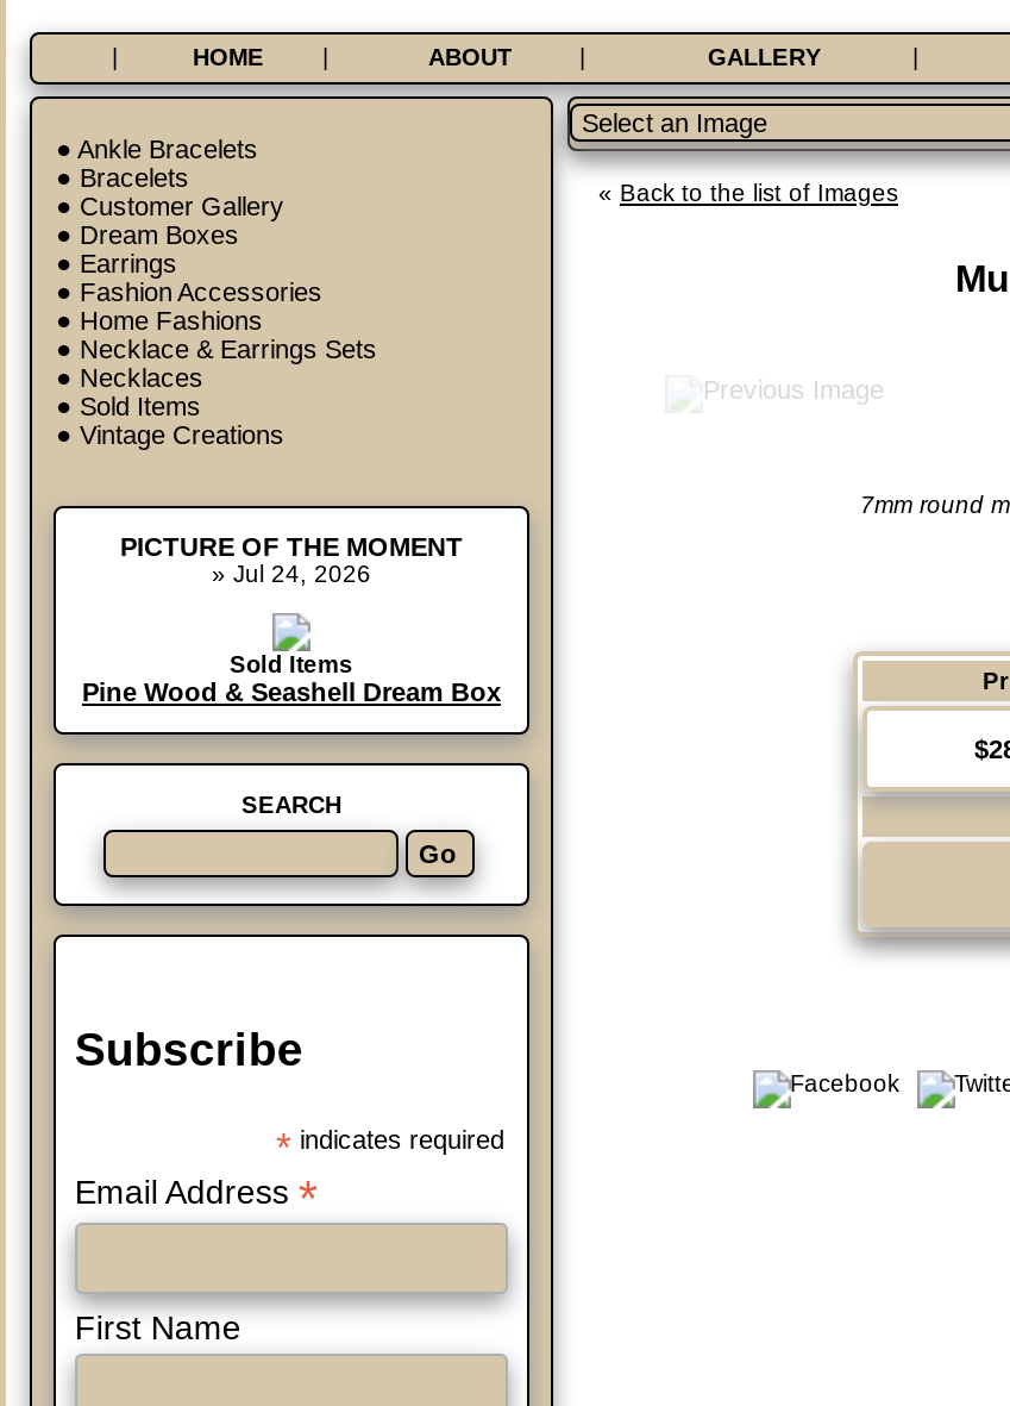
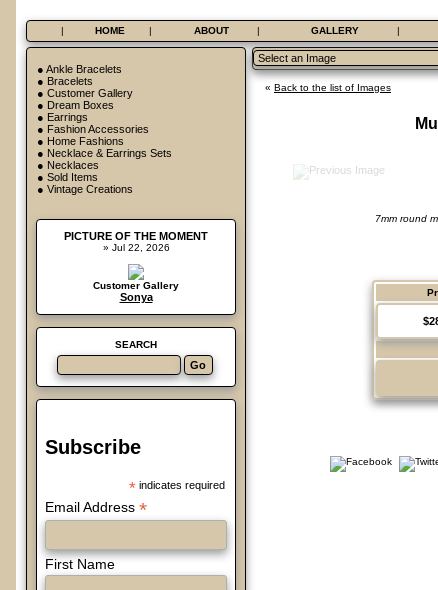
[197,561,385,587] » Jul 24, 2026 -> [96,242,175,253] » Jul 22, 2026
[82,651,501,706] Sold Items | Pine Wood & Seashell Dream Box -> [93,280,179,303] Customer Gallery | Sonya

